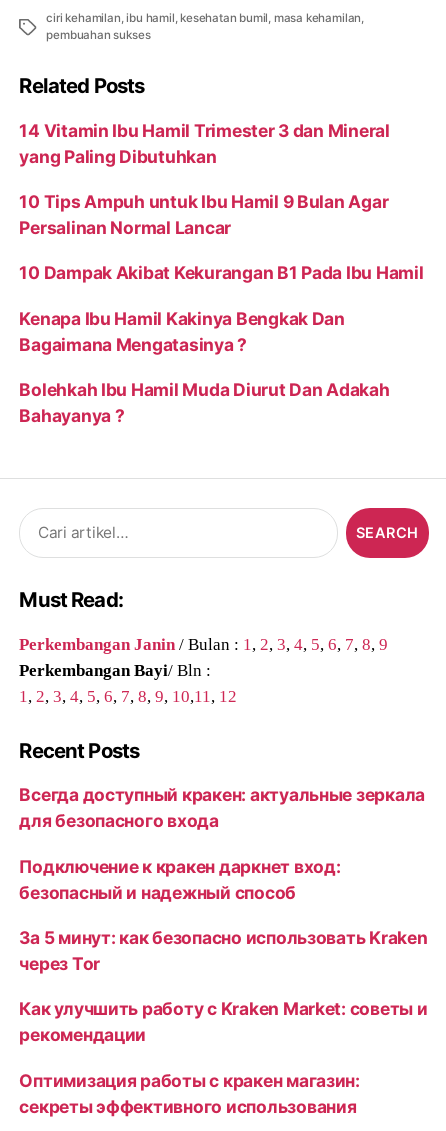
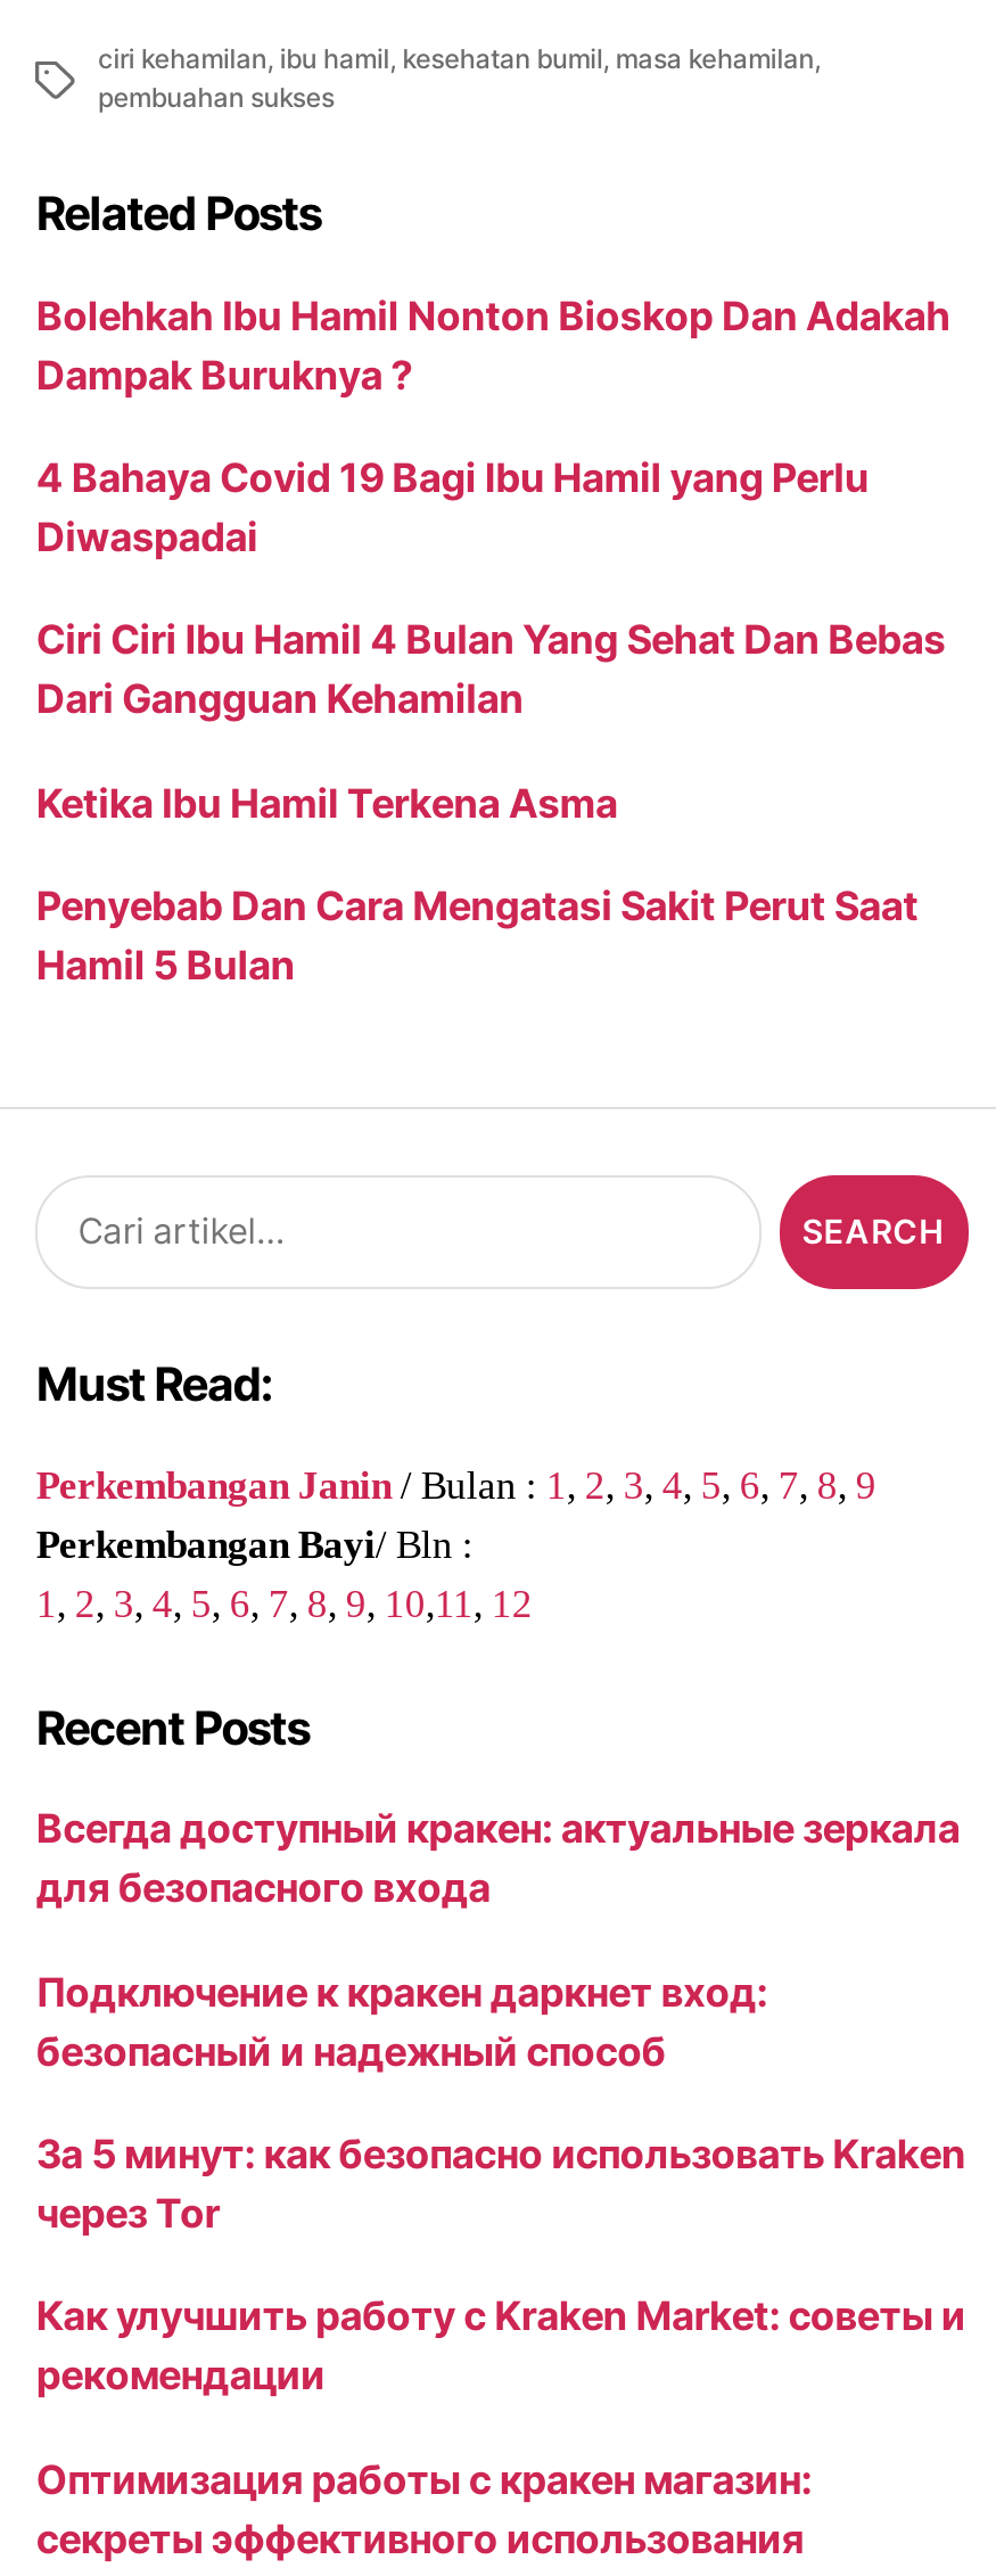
[19,120,390,167] 14 Vitamin Ibu Hamil Trimester 3 dan Mineral | yang Paling Dibutuhkan -> [36,291,950,398] Bolehkah Ibu Hamil Nonton Bioskop Dan Adakah | Dampak Buruknya ?
[19,191,388,238] 10 Tips Ampuh untuk Ibu Hamil 9 Bulan Agar | Persalinan Normal Lancar -> [36,453,869,561] 4 Bahaya Covid 19 Bagi Ibu Hamil yang Perlu | Diwaspadai
[19,262,424,283] 10 Dampak Akibat Kekurangan B1 Pada Ibu Hamil -> [36,616,945,723] Ciri Ciri Ibu Hamil 4 Bulan Yang Sehat Dan Bebas | Dari Gangguan Kehamilan
[19,308,345,355] Kenapa Ibu Hamil Kakinya Bengkak Dan | Bagaimana Mengatasinya ? -> [36,778,618,826] Ketika Ibu Hamil Terkena Asma
[19,379,390,426] Bolehkah Ibu Hamil Muda Diurut Dan Adakah | Bahayanya ? -> [36,882,918,989] Penyebab Dan Cara Mengatasi Sakit Perut Saat | Hamil 5 Bulan

